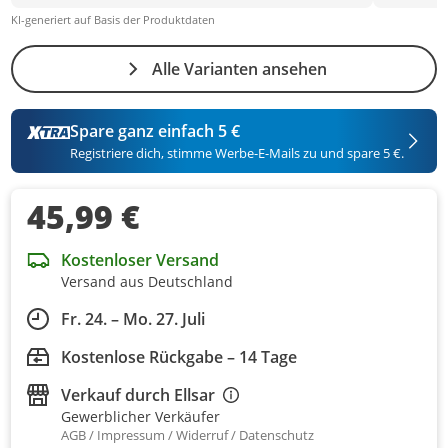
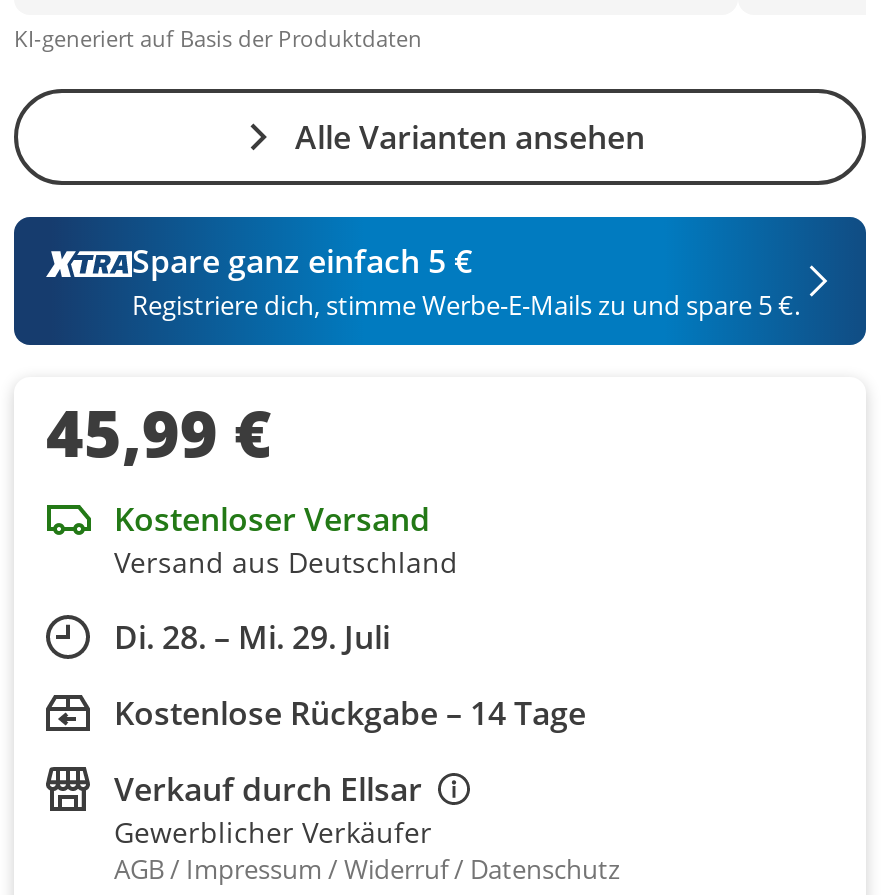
[61,308,205,330] Fr. 24. – Mo. 27. Juli -> [114,615,390,659] Di. 28. – Mi. 29. Juli

